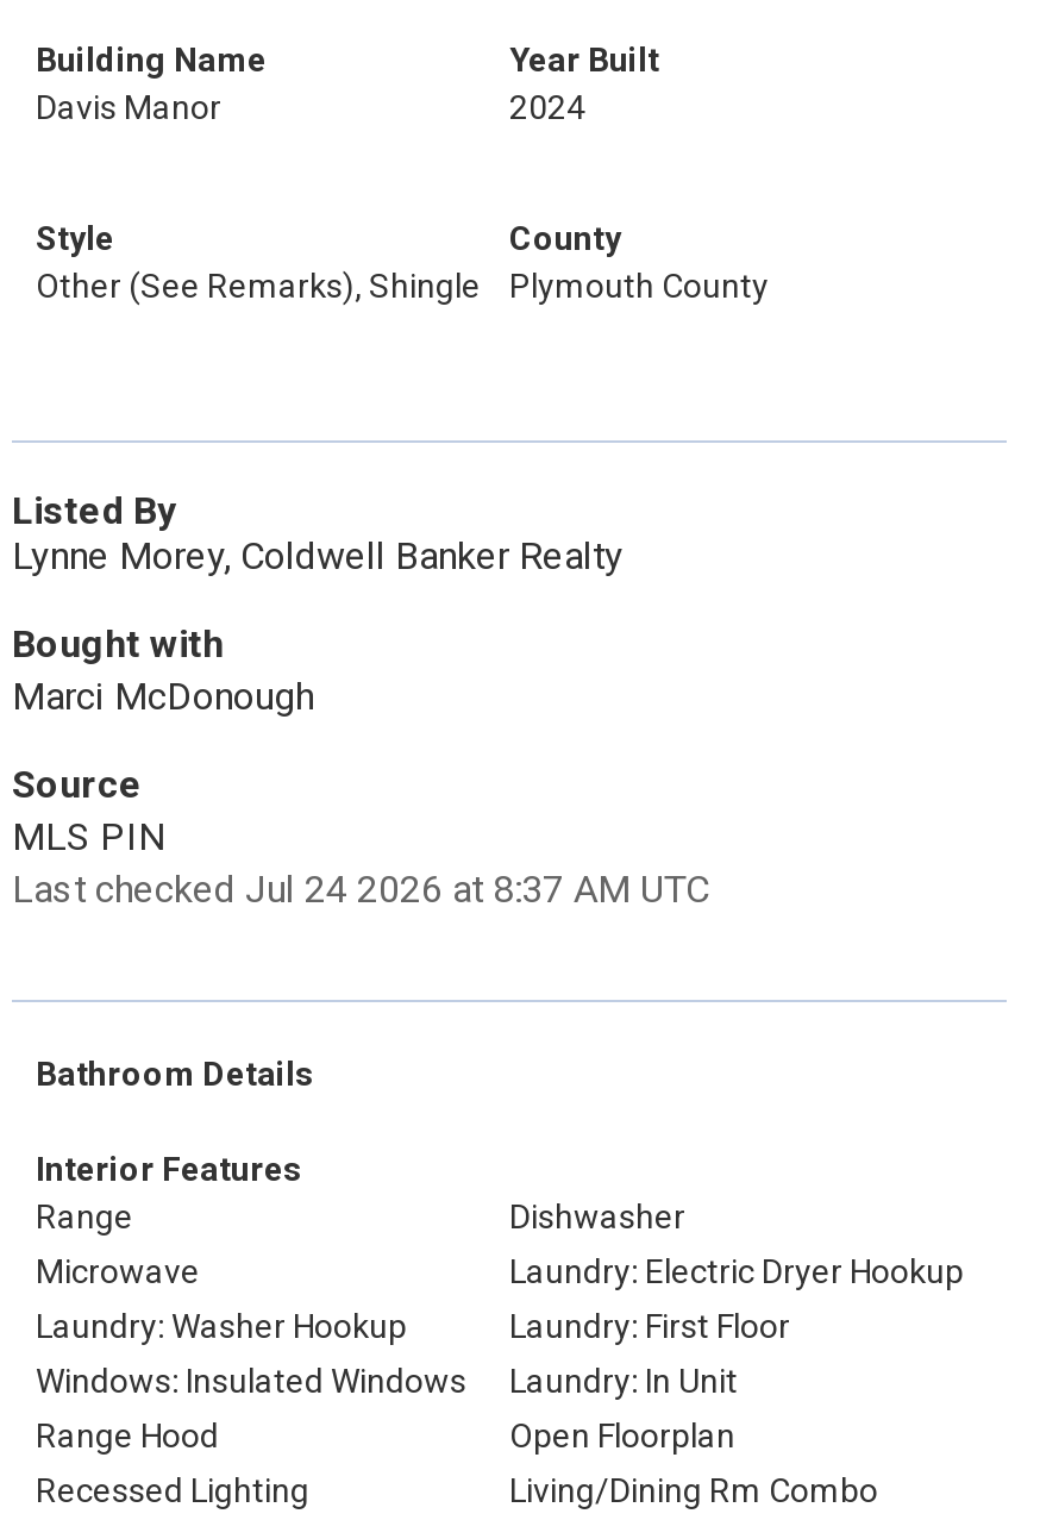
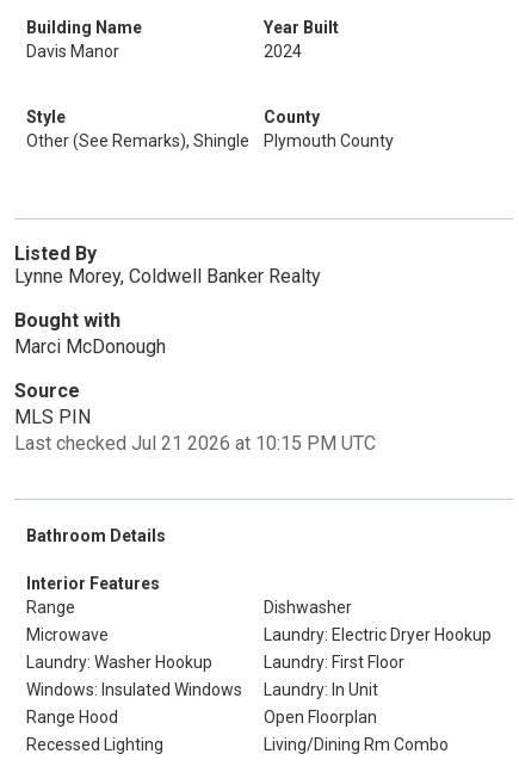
[12,867,709,912] Last checked Jul 24 2026 at 8:37 AM UTC -> [14,432,376,455] Last checked Jul 21 2026 at 10:15 PM UTC

